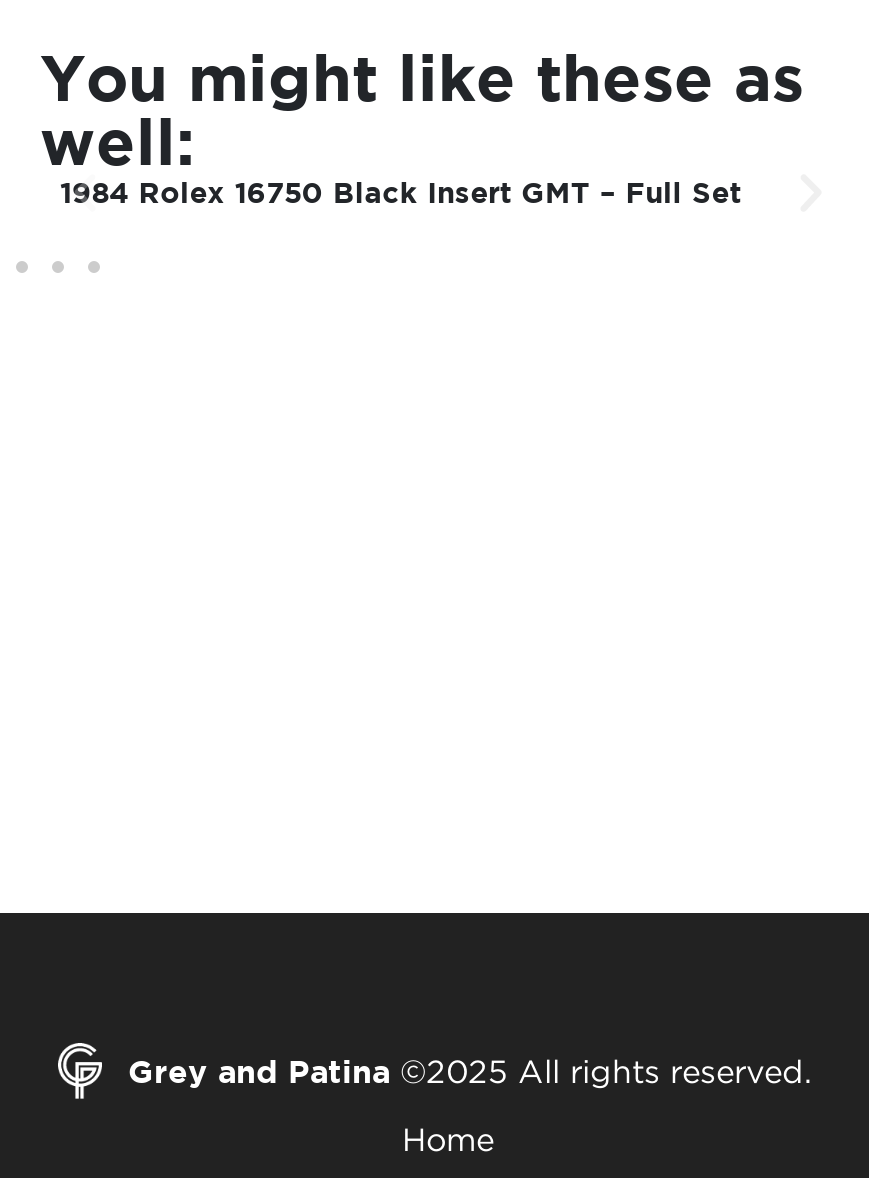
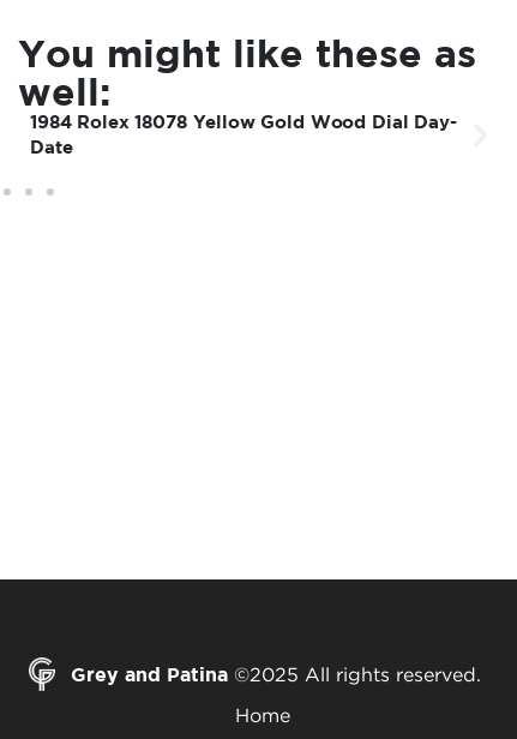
[60,174,741,208] 1984 Rolex 16750 Black Insert GMT – Full Set -> [30,111,457,157] 1984 Rolex 18078 Yellow Gold Wood Dial Day- | Date

